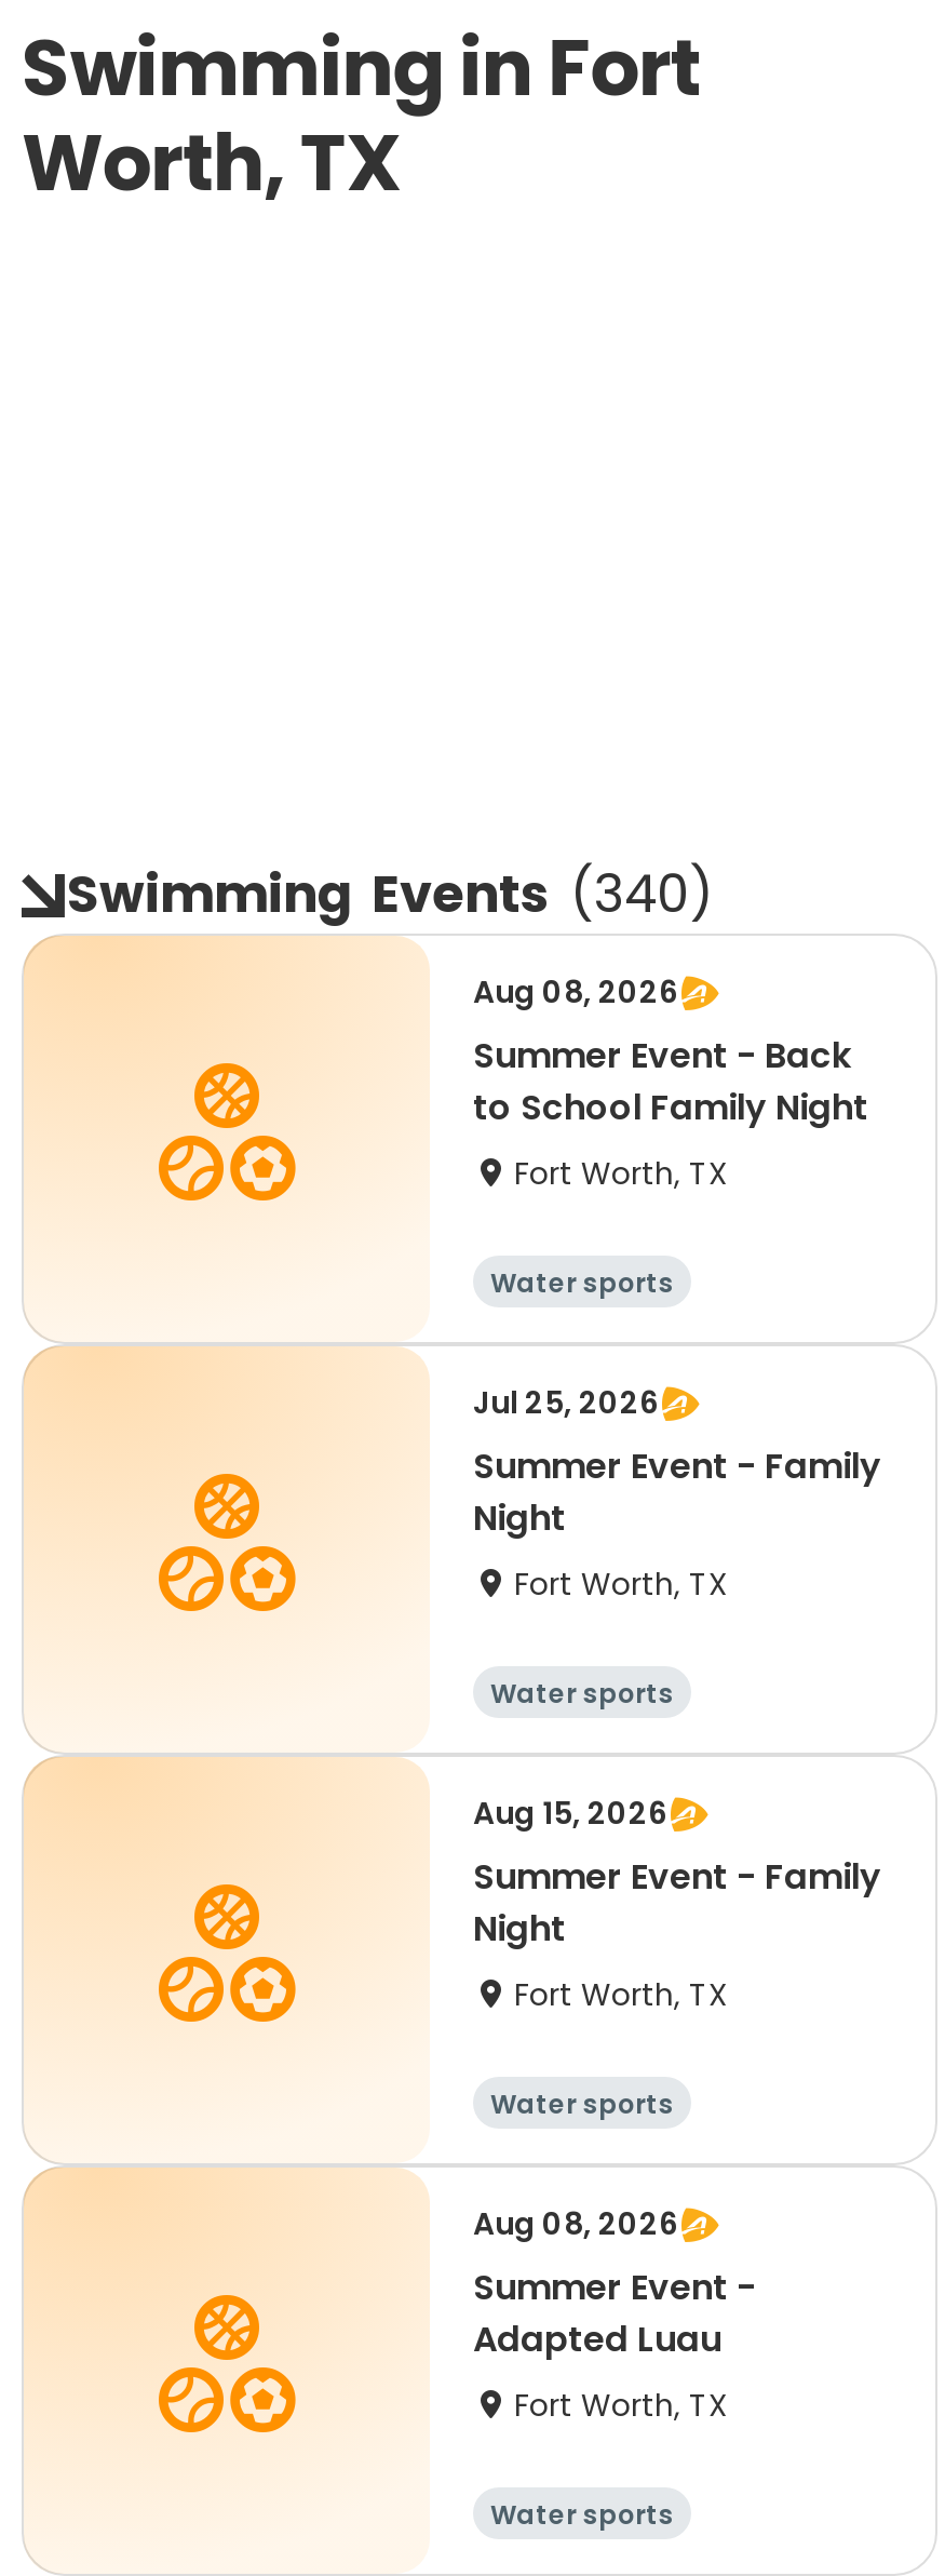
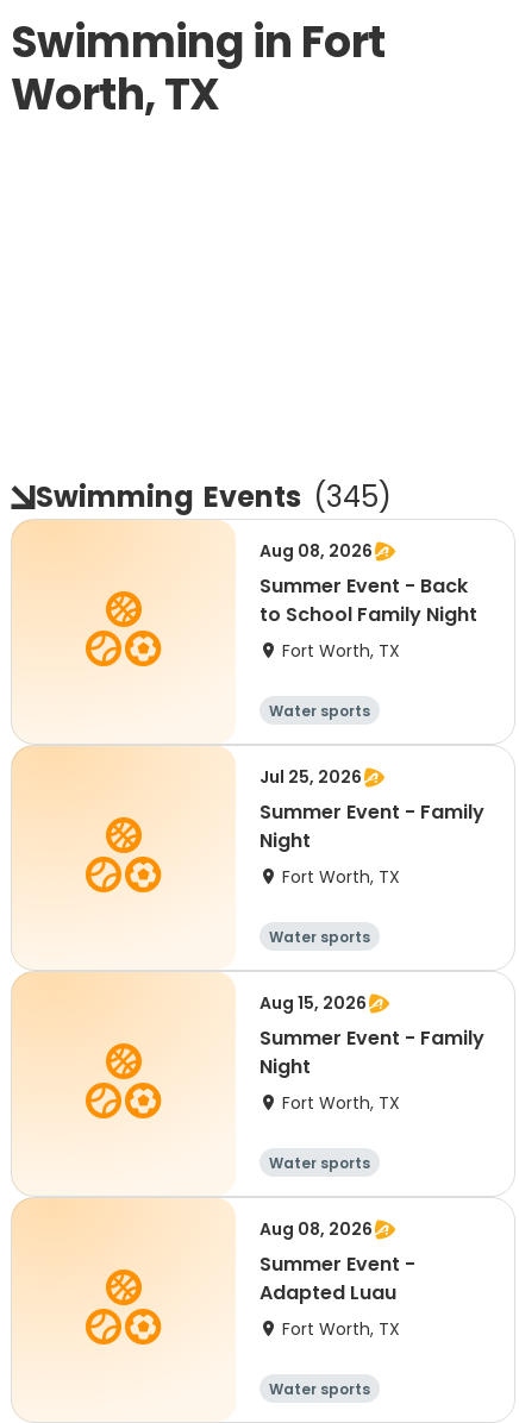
[67,858,713,929] Swimming Events (340) -> [36,477,392,516] Swimming Events (345)

